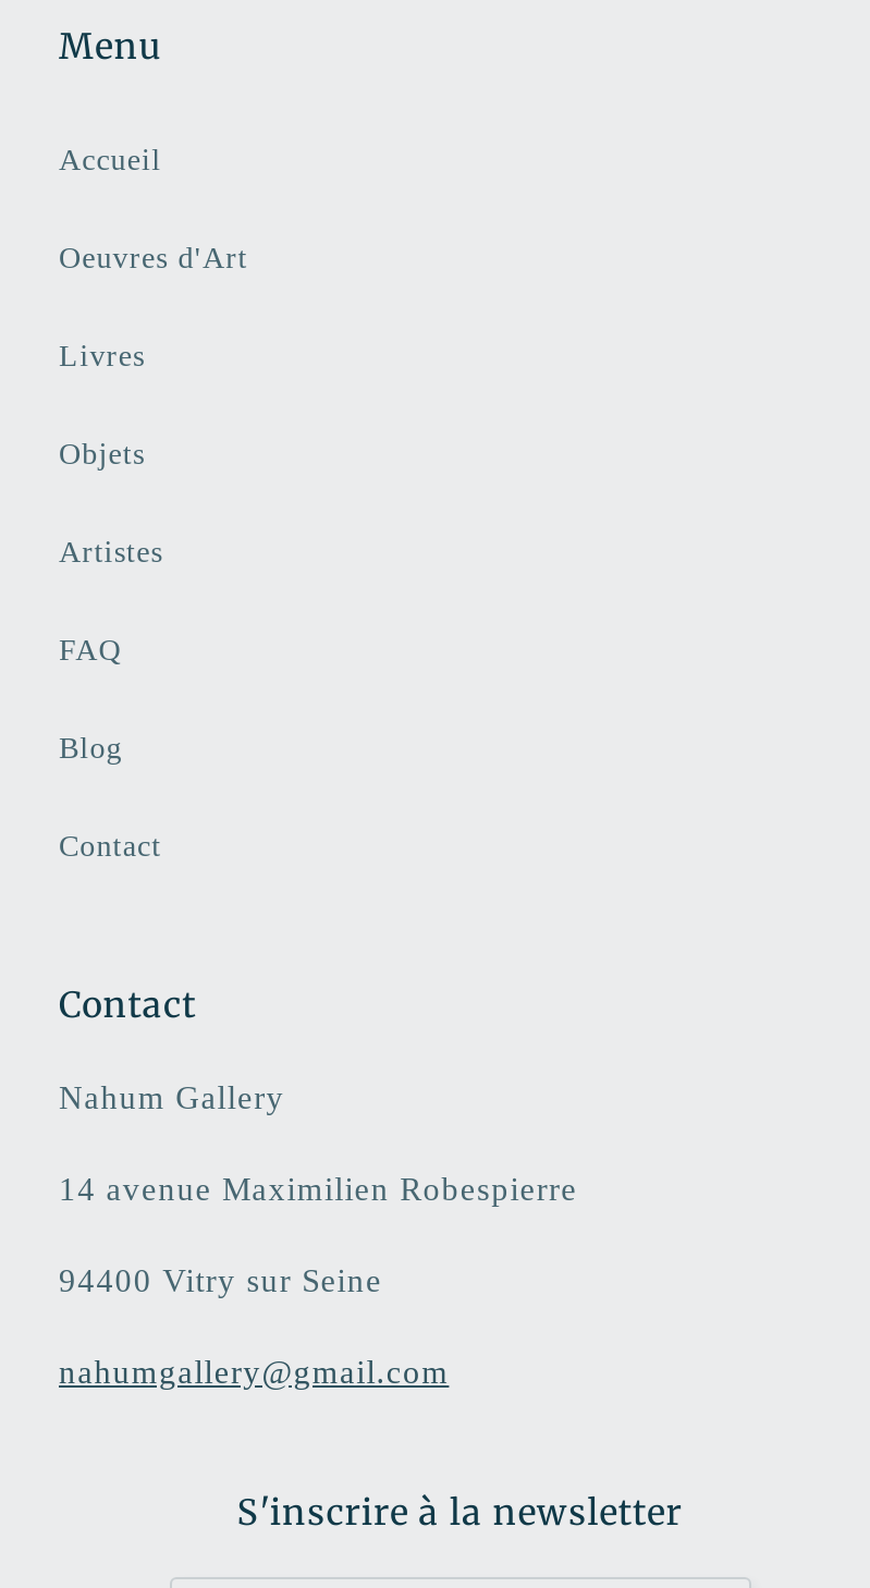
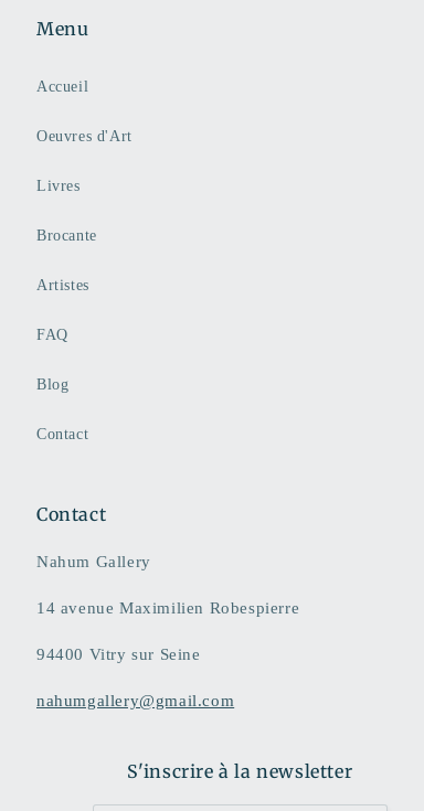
[59,438,145,471] Objets -> [36,227,97,244] Brocante

